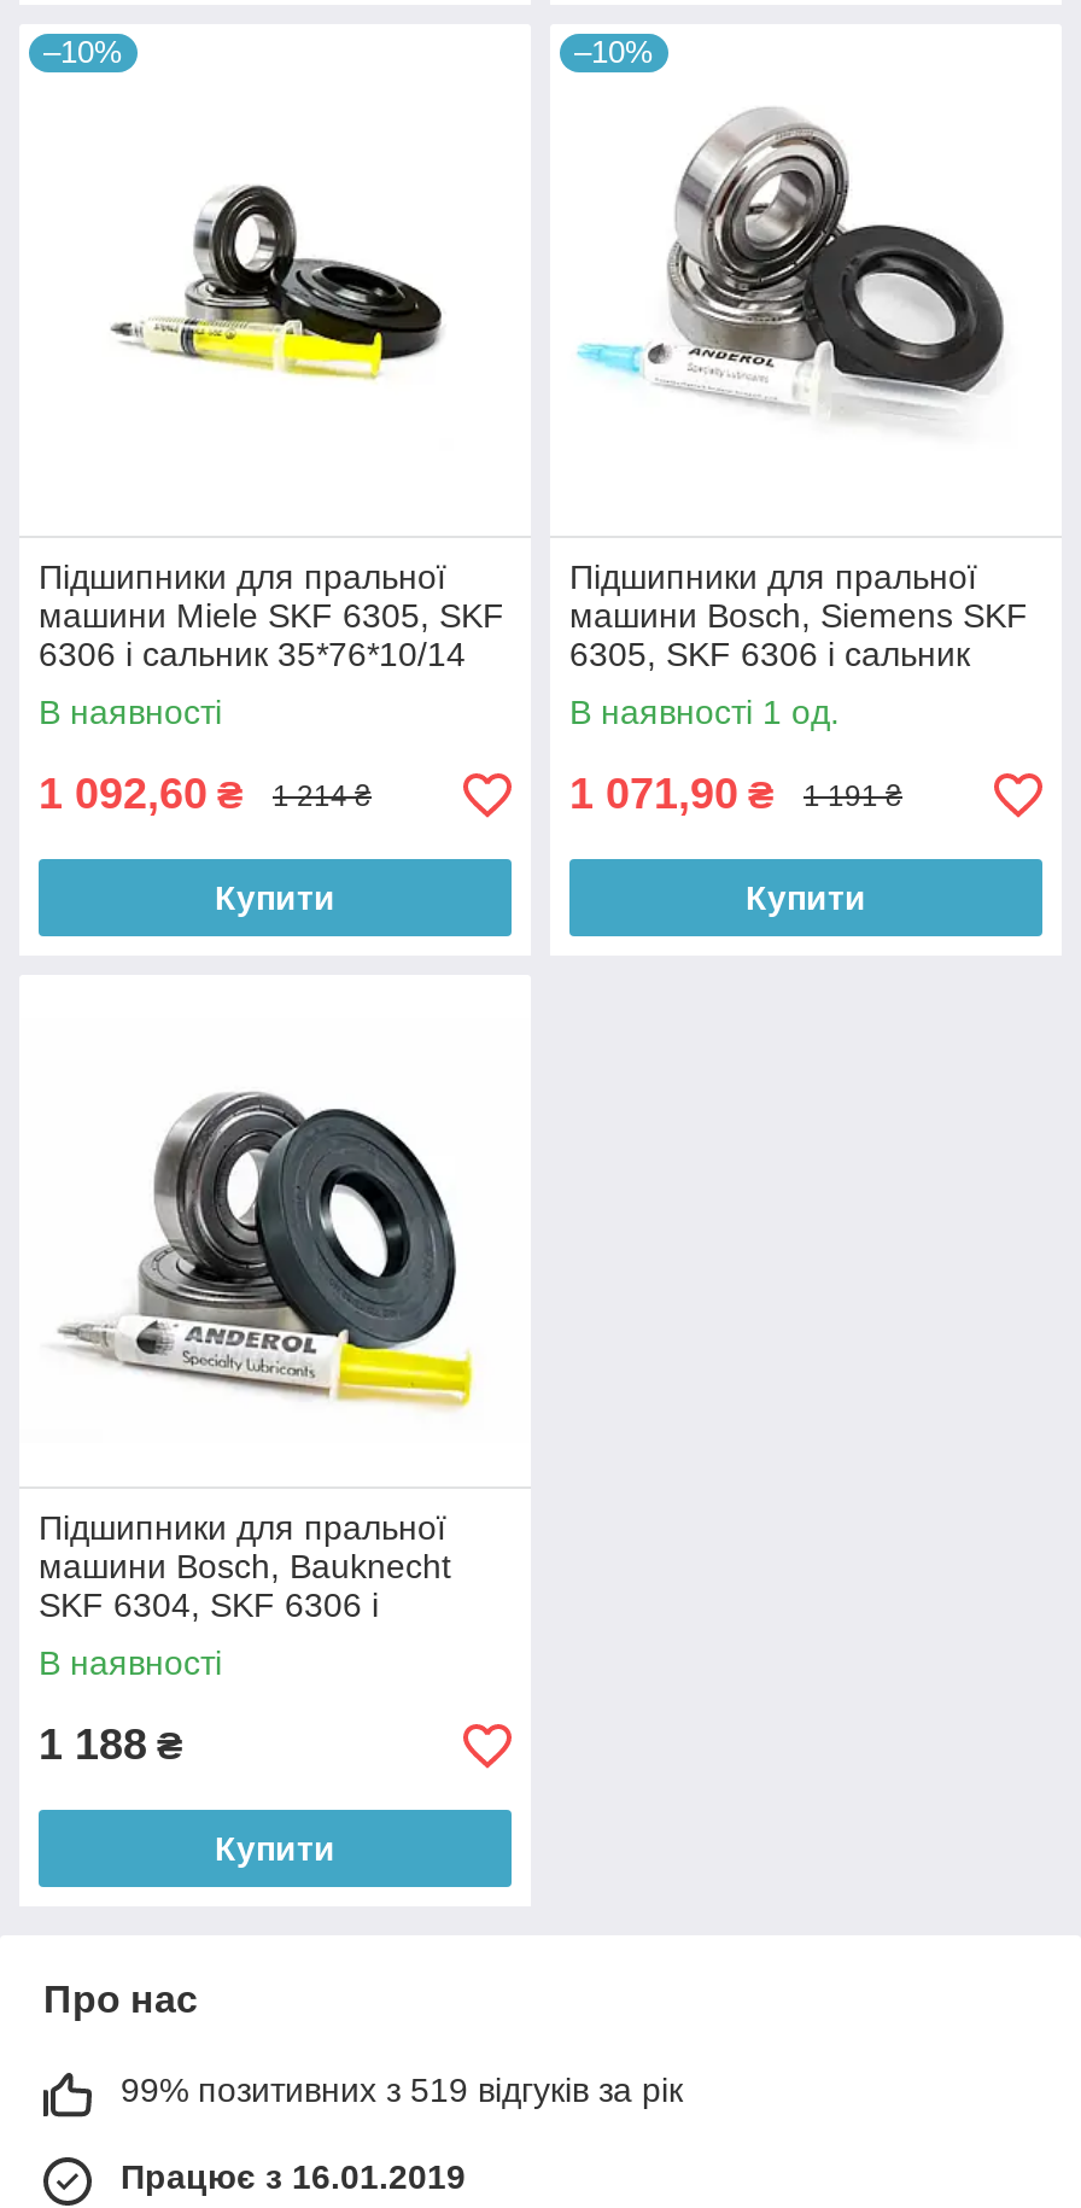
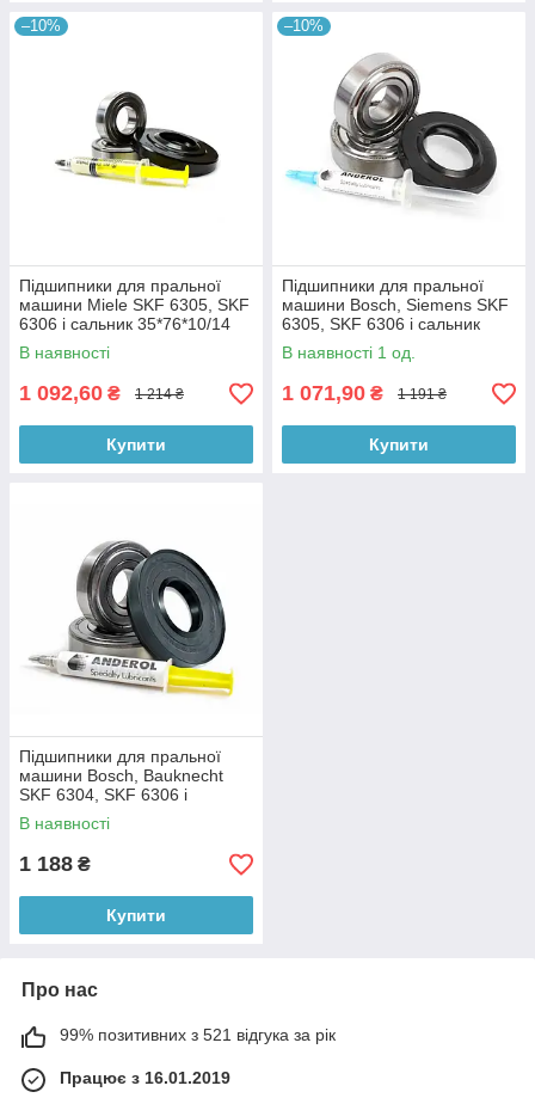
[121,2070,683,2109] 99% позитивних з 519 відгуків за рік -> [60,1025,336,1044] 99% позитивних з 521 відгука за рік

